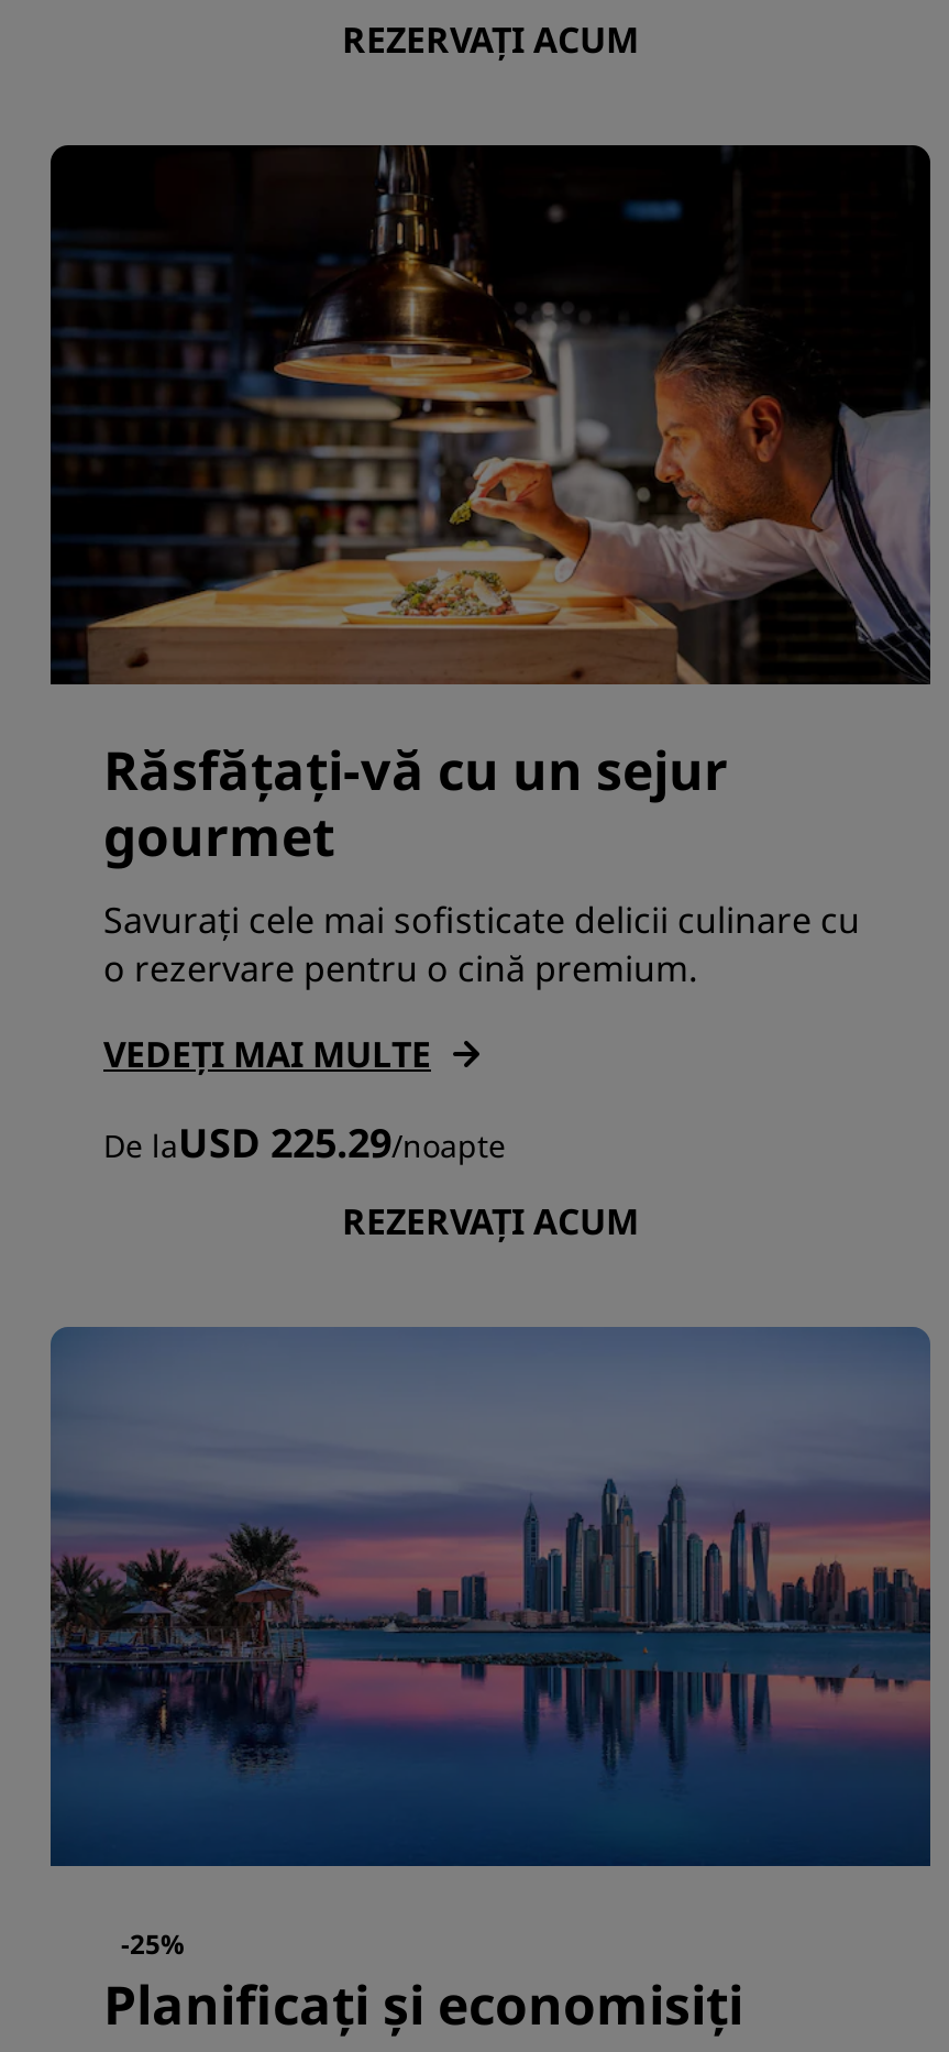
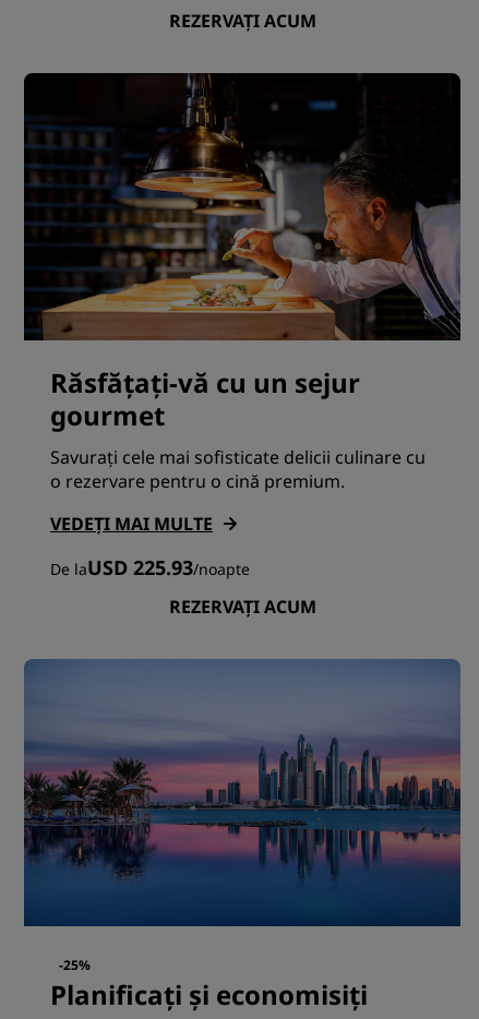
[103,1116,506,1169] De laUSD 225.29/noapte -> [50,554,250,581] De laUSD 225.93/noapte

